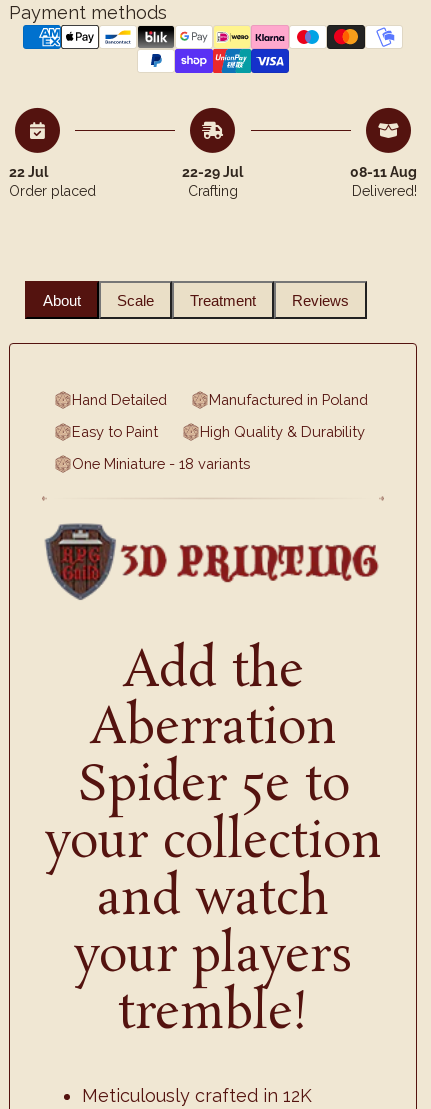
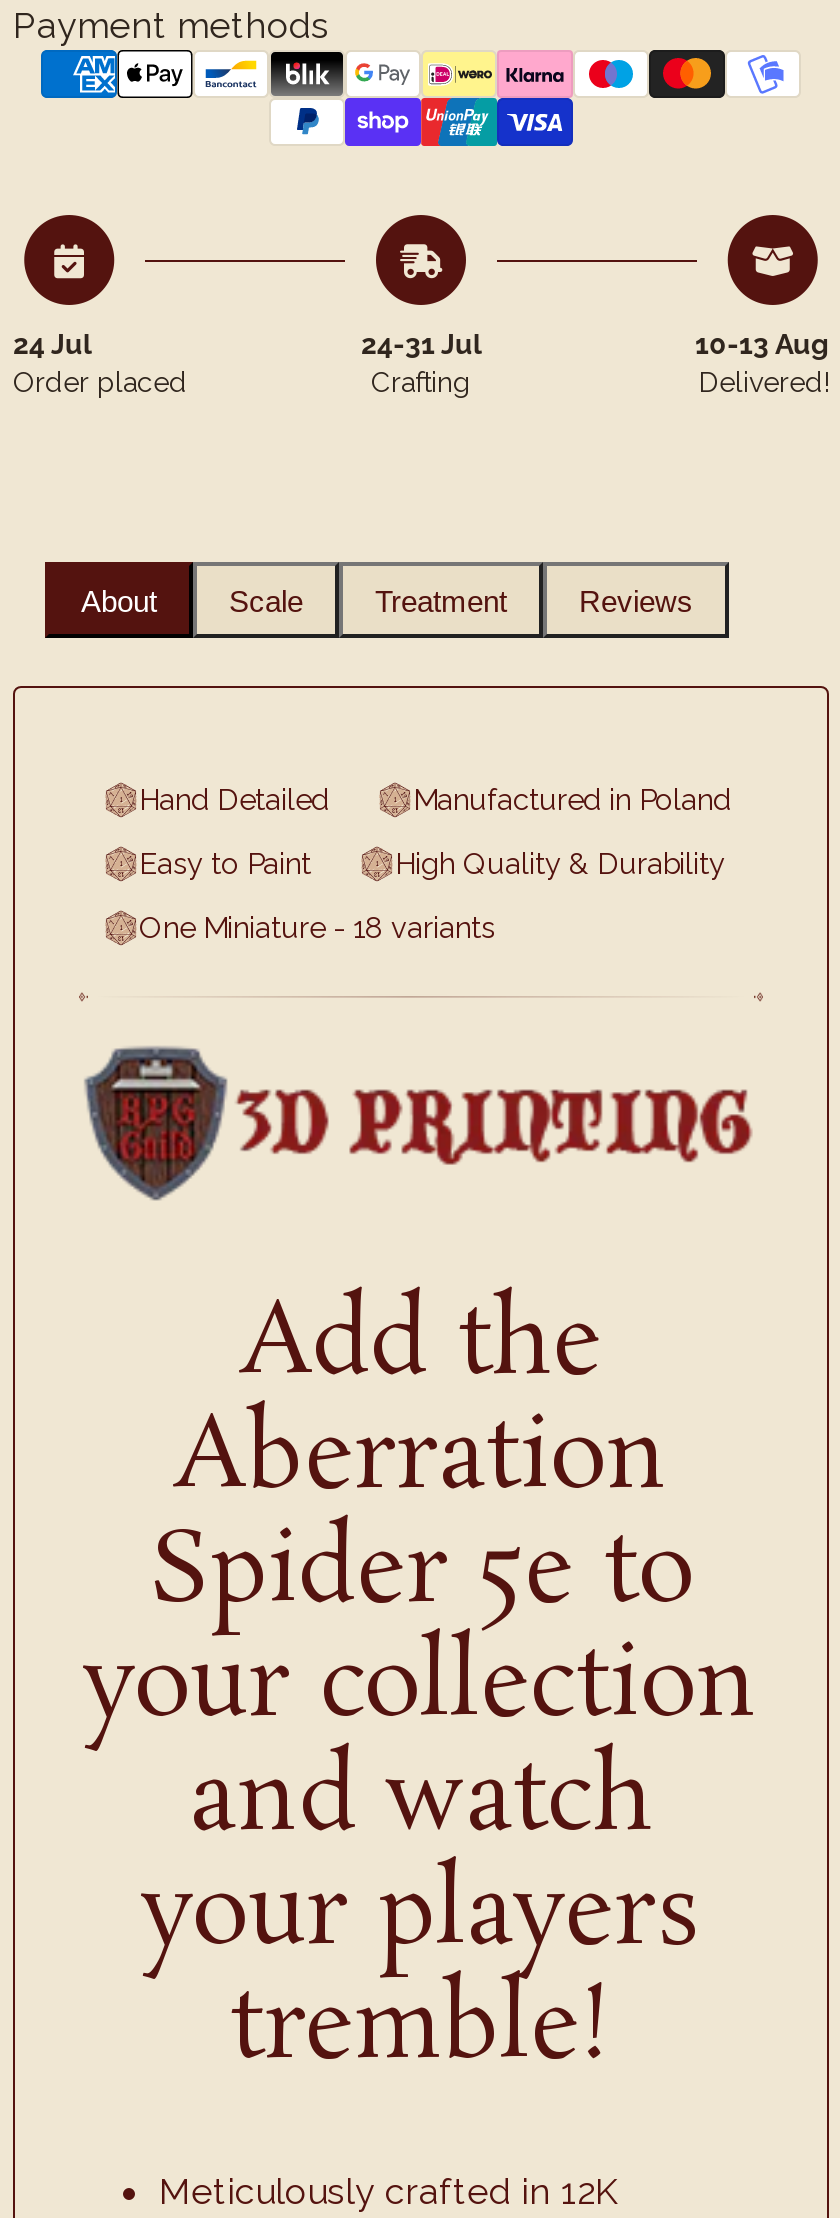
[9,164,48,180] 22 Jul -> [13,328,91,360] 24 Jul
[182,164,243,180] 22-29 Jul -> [361,328,481,360] 24-31 Jul
[350,164,417,180] 08-11 Aug -> [695,328,829,360] 10-13 Aug

